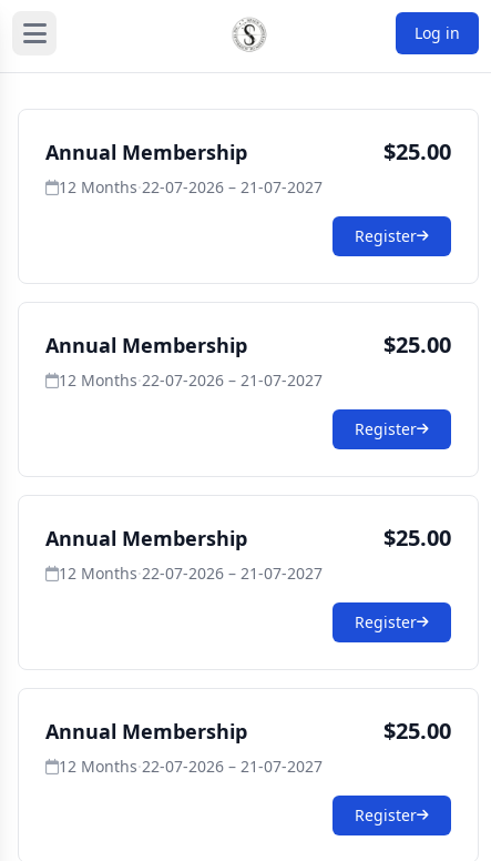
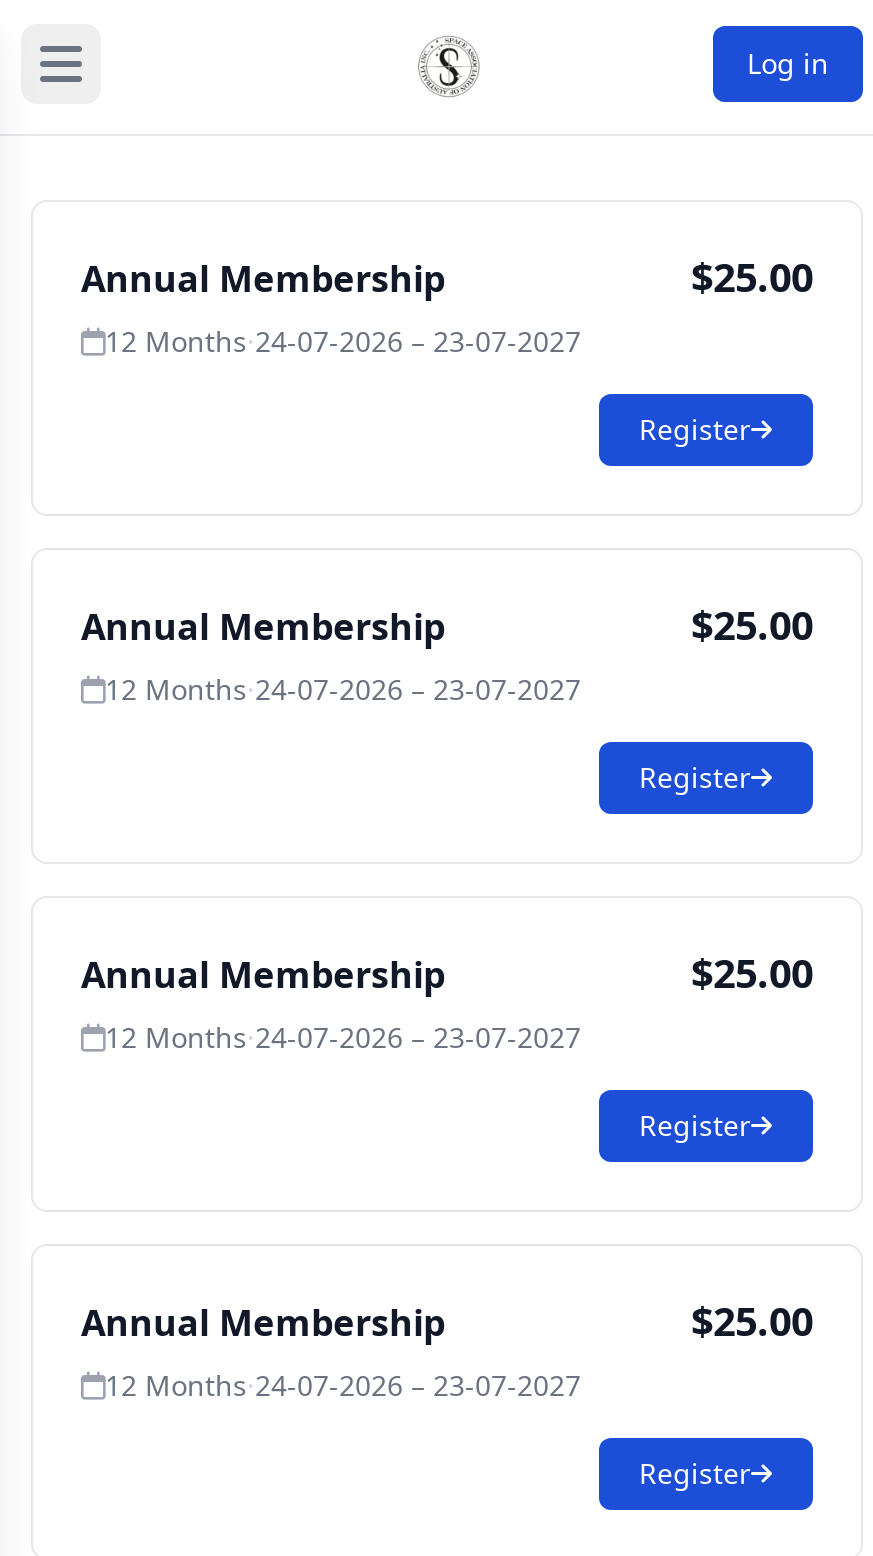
[59,176,323,197] 12 Months · 22-07-2026 – 21-07-2027 -> [105,322,581,360] 12 Months · 24-07-2026 – 23-07-2027
[59,369,323,391] 12 Months · 22-07-2026 – 21-07-2027 -> [105,670,581,708] 12 Months · 24-07-2026 – 23-07-2027
[59,563,323,584] 12 Months · 22-07-2026 – 21-07-2027 -> [105,1018,581,1056] 12 Months · 24-07-2026 – 23-07-2027
[59,756,323,777] 12 Months · 22-07-2026 – 21-07-2027 -> [105,1366,581,1404] 12 Months · 24-07-2026 – 23-07-2027

